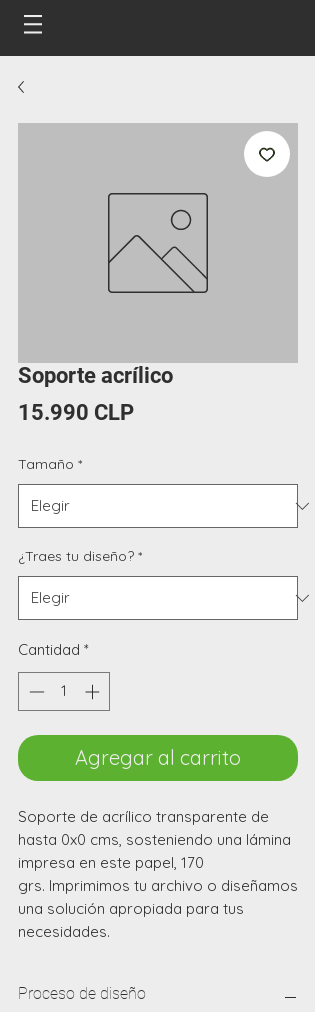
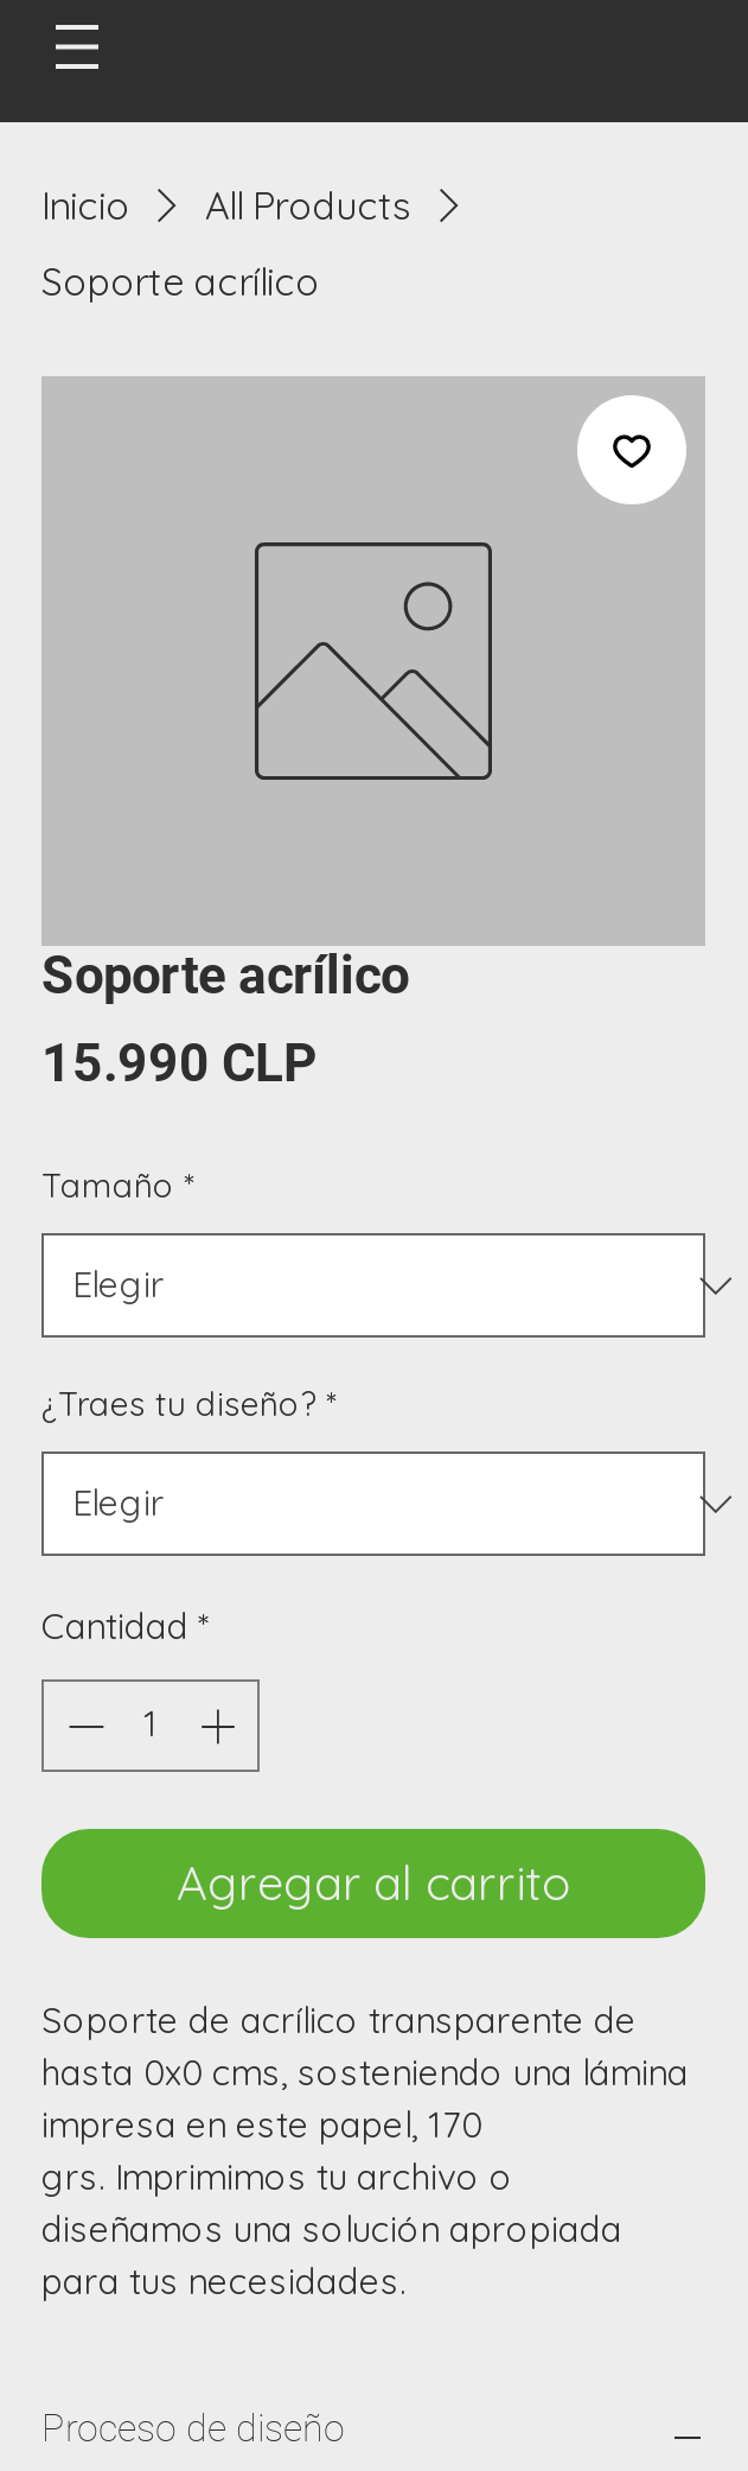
none -> [41,182,411,305] Inicio | All Products | Soporte acrílico

